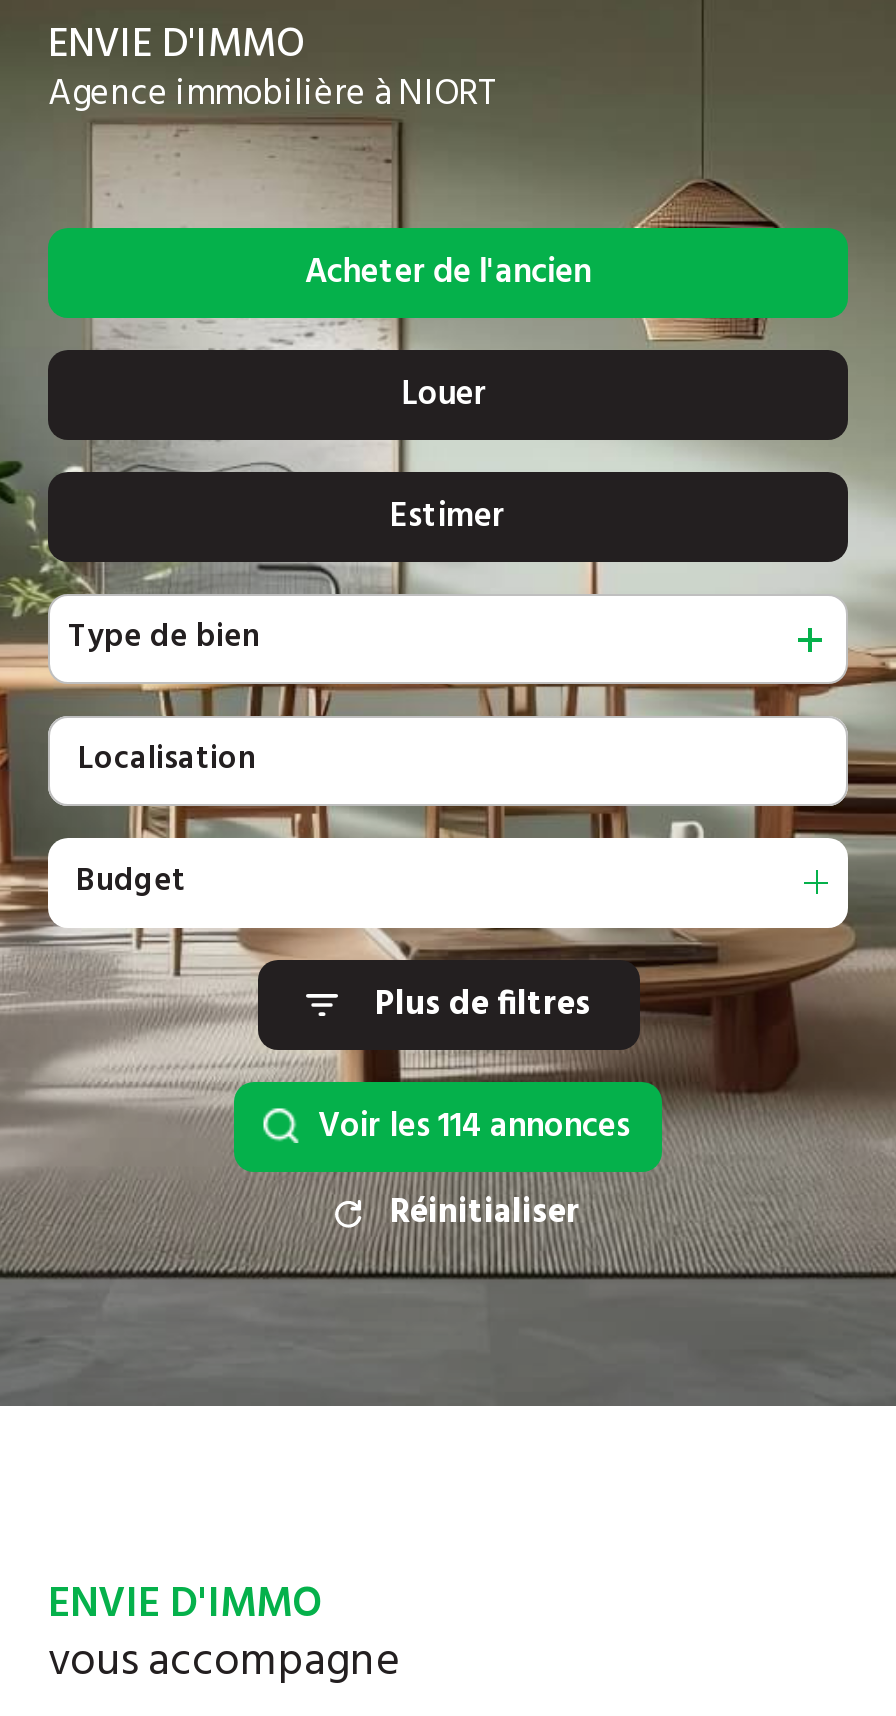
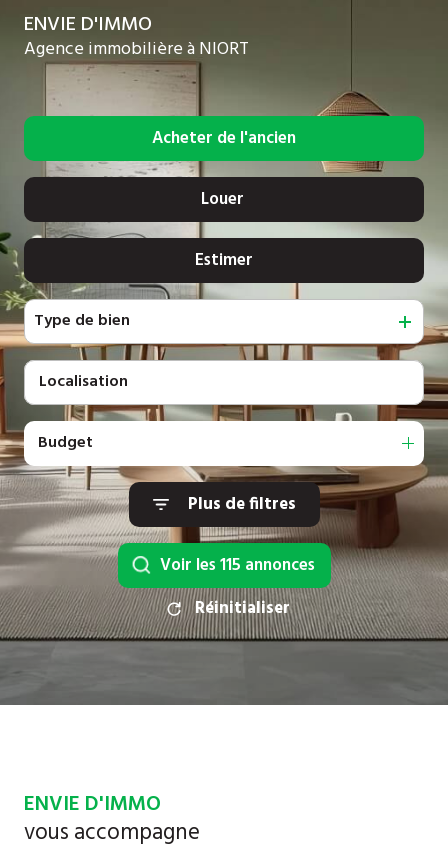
[318,1100,630,1154] Voir les114 annonces -> [159,552,314,579] Voir les115 annonces

